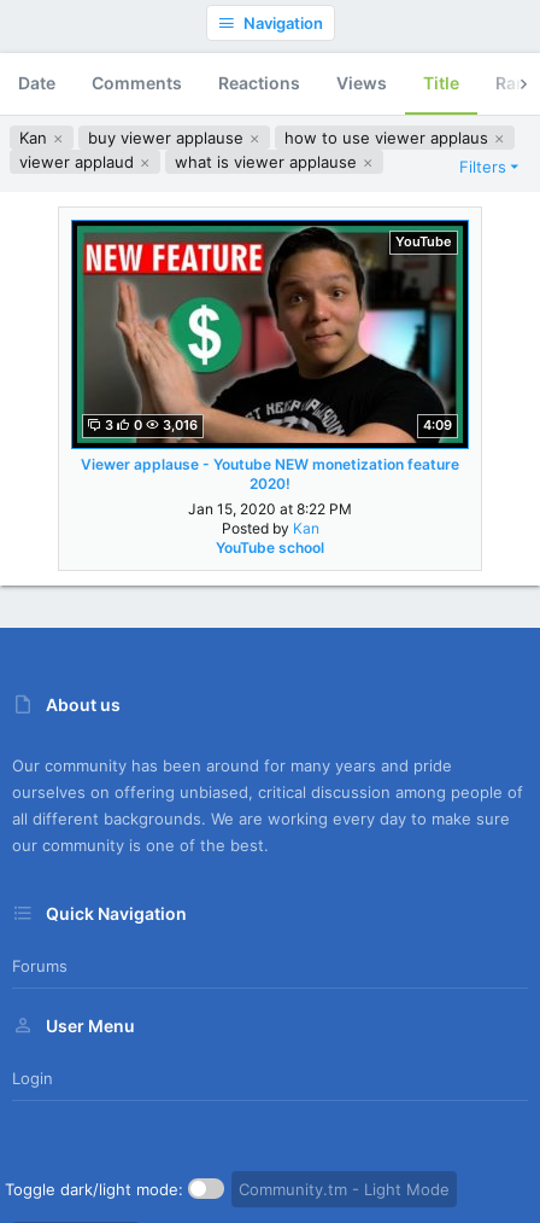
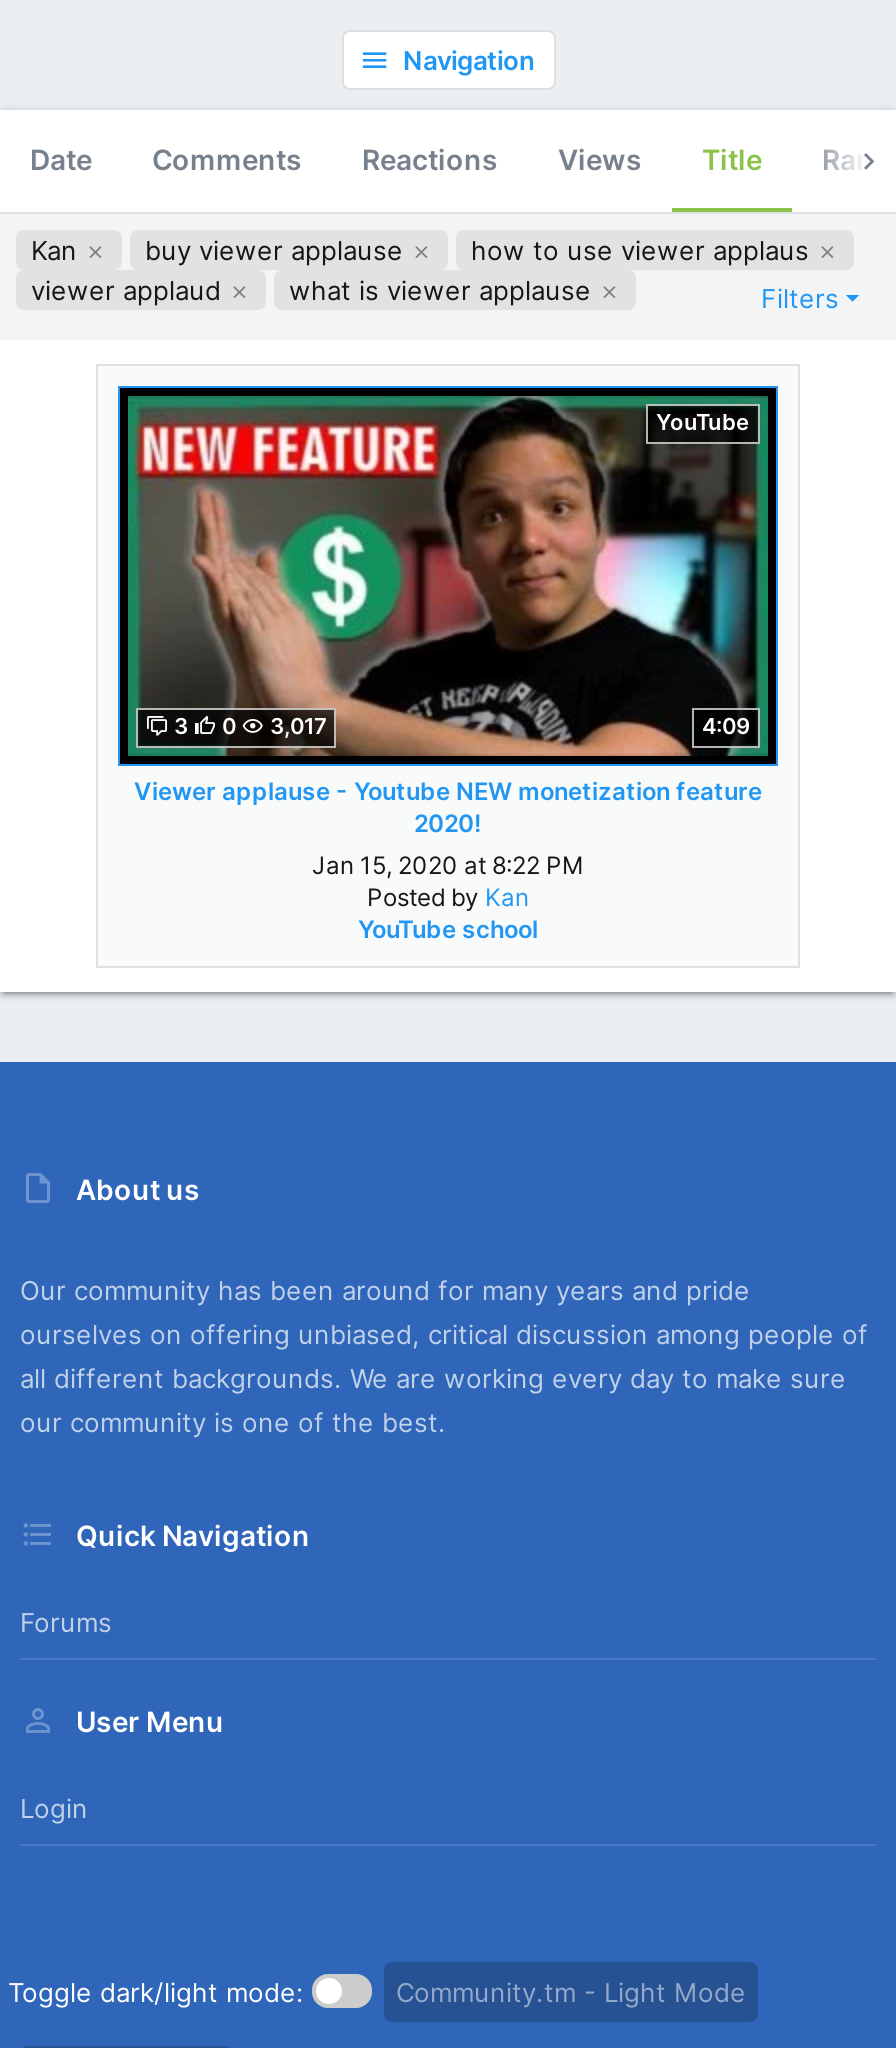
[101,417,198,433] 3 0 3,016 -> [168,712,326,740] 3 0 3,017

